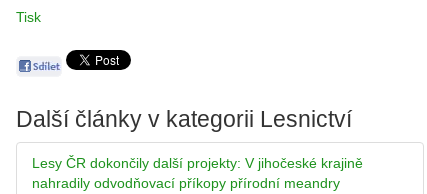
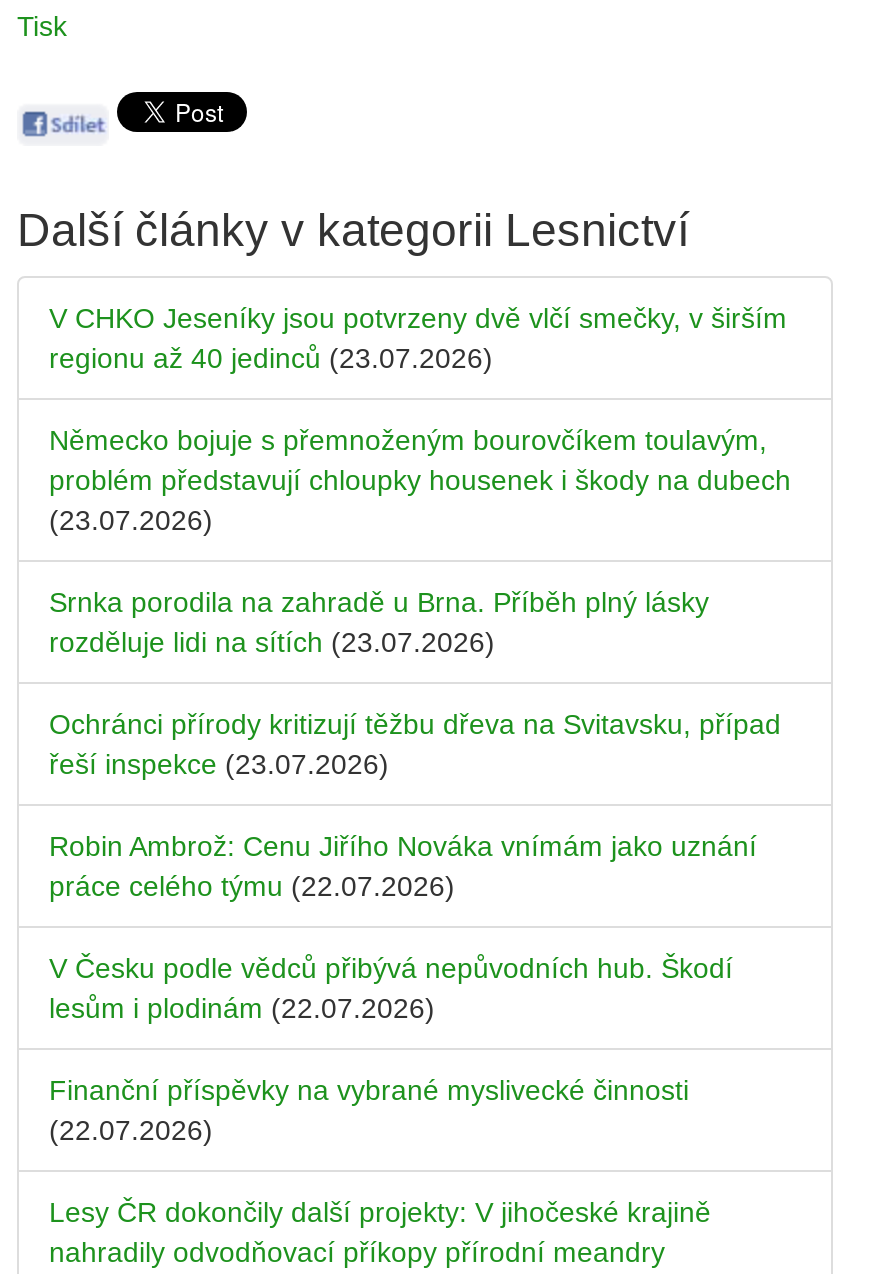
none -> [49,303,791,1147] V CHKO Jeseníky jsou potvrzeny dvě vlčí smečky, v širším | regionu až 40 jedinců (23.07.2026) | Německo bojuje s přemnoženým bourovčíkem toulavým, | problém představují chloupky housenek i škody na dubech | (23.07.2026) | Srnka porodila na zahradě u Brna. Příběh plný lásky | rozděluje lidi na sítích (23.07.2026) | Ochránci přírody kritizují těžbu dřeva na Svitavsku, případ | řeší inspekce (23.07.2026) | Robin Ambrož: Cenu Jiřího Nováka vnímám jako uznání | práce celého týmu (22.07.2026) | V Česku podle vědců přibývá nepůvodních hub. Škodí | lesům i plodinám (22.07.2026) | Finanční příspěvky na vybrané myslivecké činnosti | (22.07.2026)

